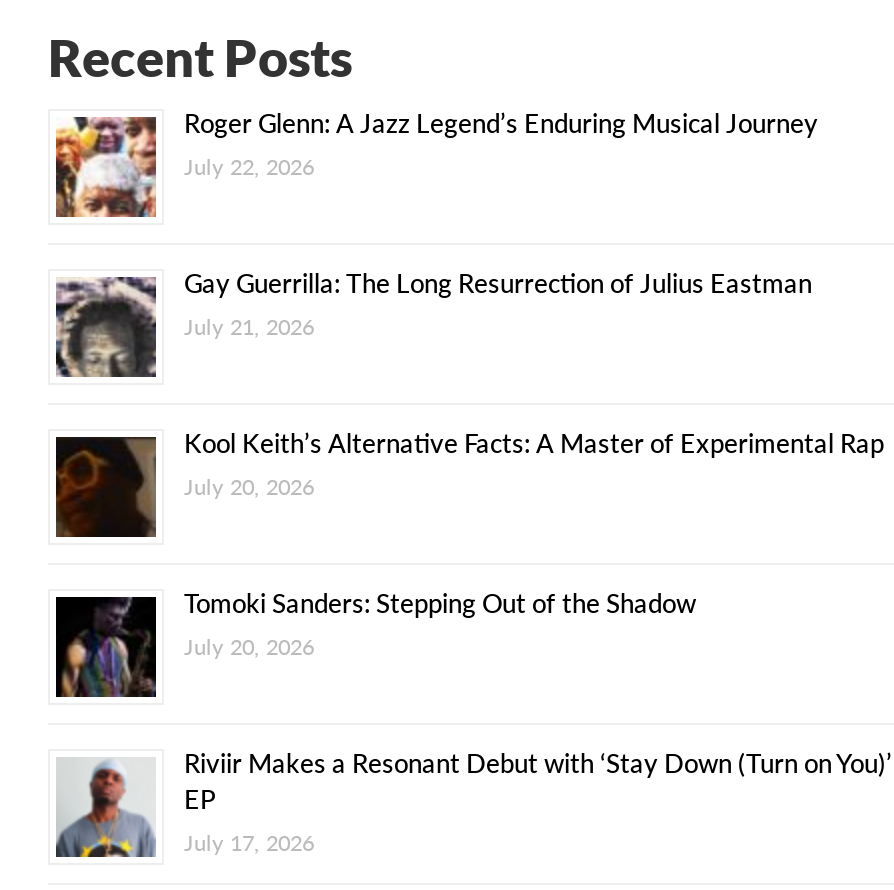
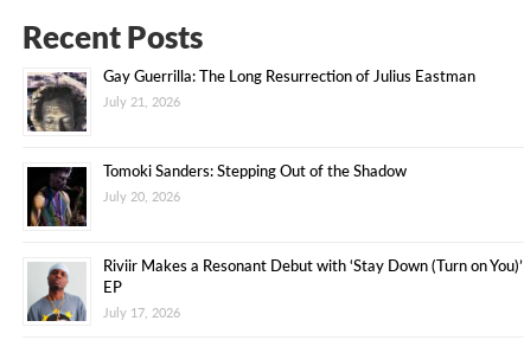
[54,107,818,219] [image] | Roger Glenn: A Jazz Legend’s Enduring Musical Journey | July 22, 2026 -> none
[56,427,884,537] [image] | Kool Keith’s Alternative Facts: A Master of Experimental Rap | July 20, 2026 -> none

